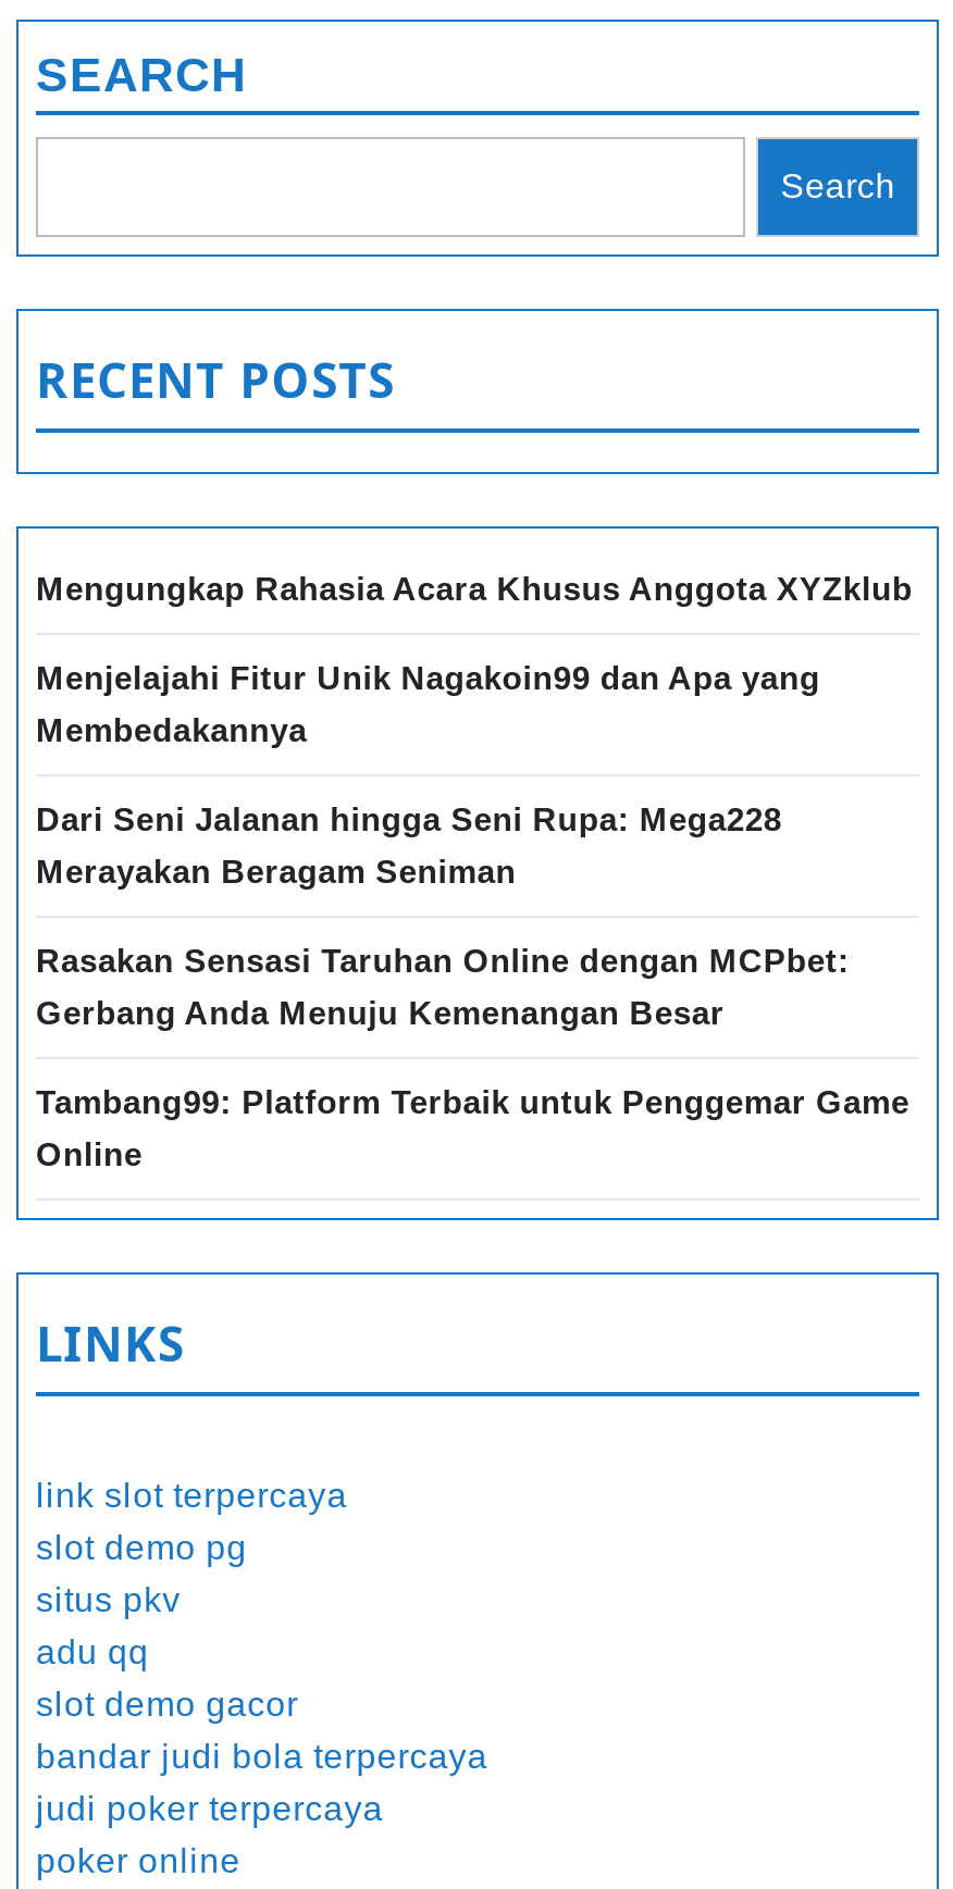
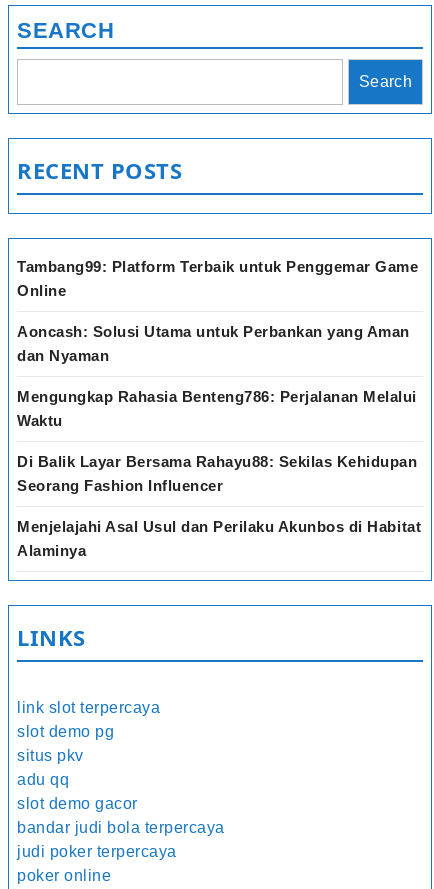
[36,570,913,1031] Mengungkap Rahasia Acara Khusus Anggota XYZklub | Menjelajahi Fitur Unik Nagakoin99 dan Apa yang | Membedakannya | Dari Seni Jalanan hingga Seni Rupa: Mega228 | Merayakan Beragam Seniman | Rasakan Sensasi Taruhan Online dengan MCPbet: | Gerbang Anda Menuju Kemenangan Besar -> none
moved [36,1083,909,1172] -> [17,258,418,299]: Tambang99: Platform Terbaik untuk Penggemar Game | Online
none -> [17,323,421,559] Aoncash: Solusi Utama untuk Perbankan yang Aman | dan Nyaman | Mengungkap Rahasia Benteng786: Perjalanan Melalui | Waktu | Di Balik Layar Bersama Rahayu88: Sekilas Kehidupan | Seorang Fashion Influencer | Menjelajahi Asal Usul dan Perilaku Akunbos di Habitat | Alaminya

